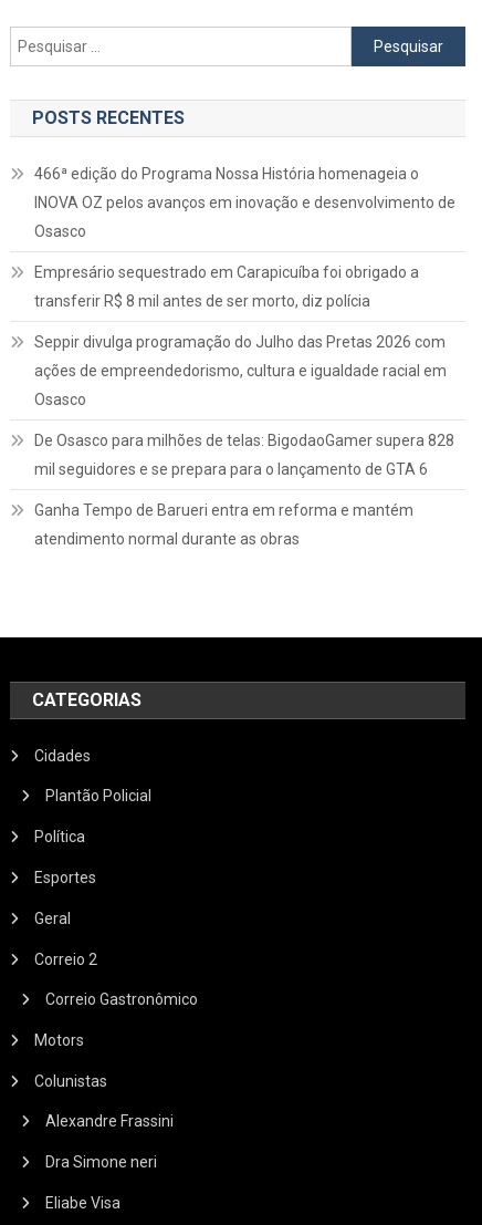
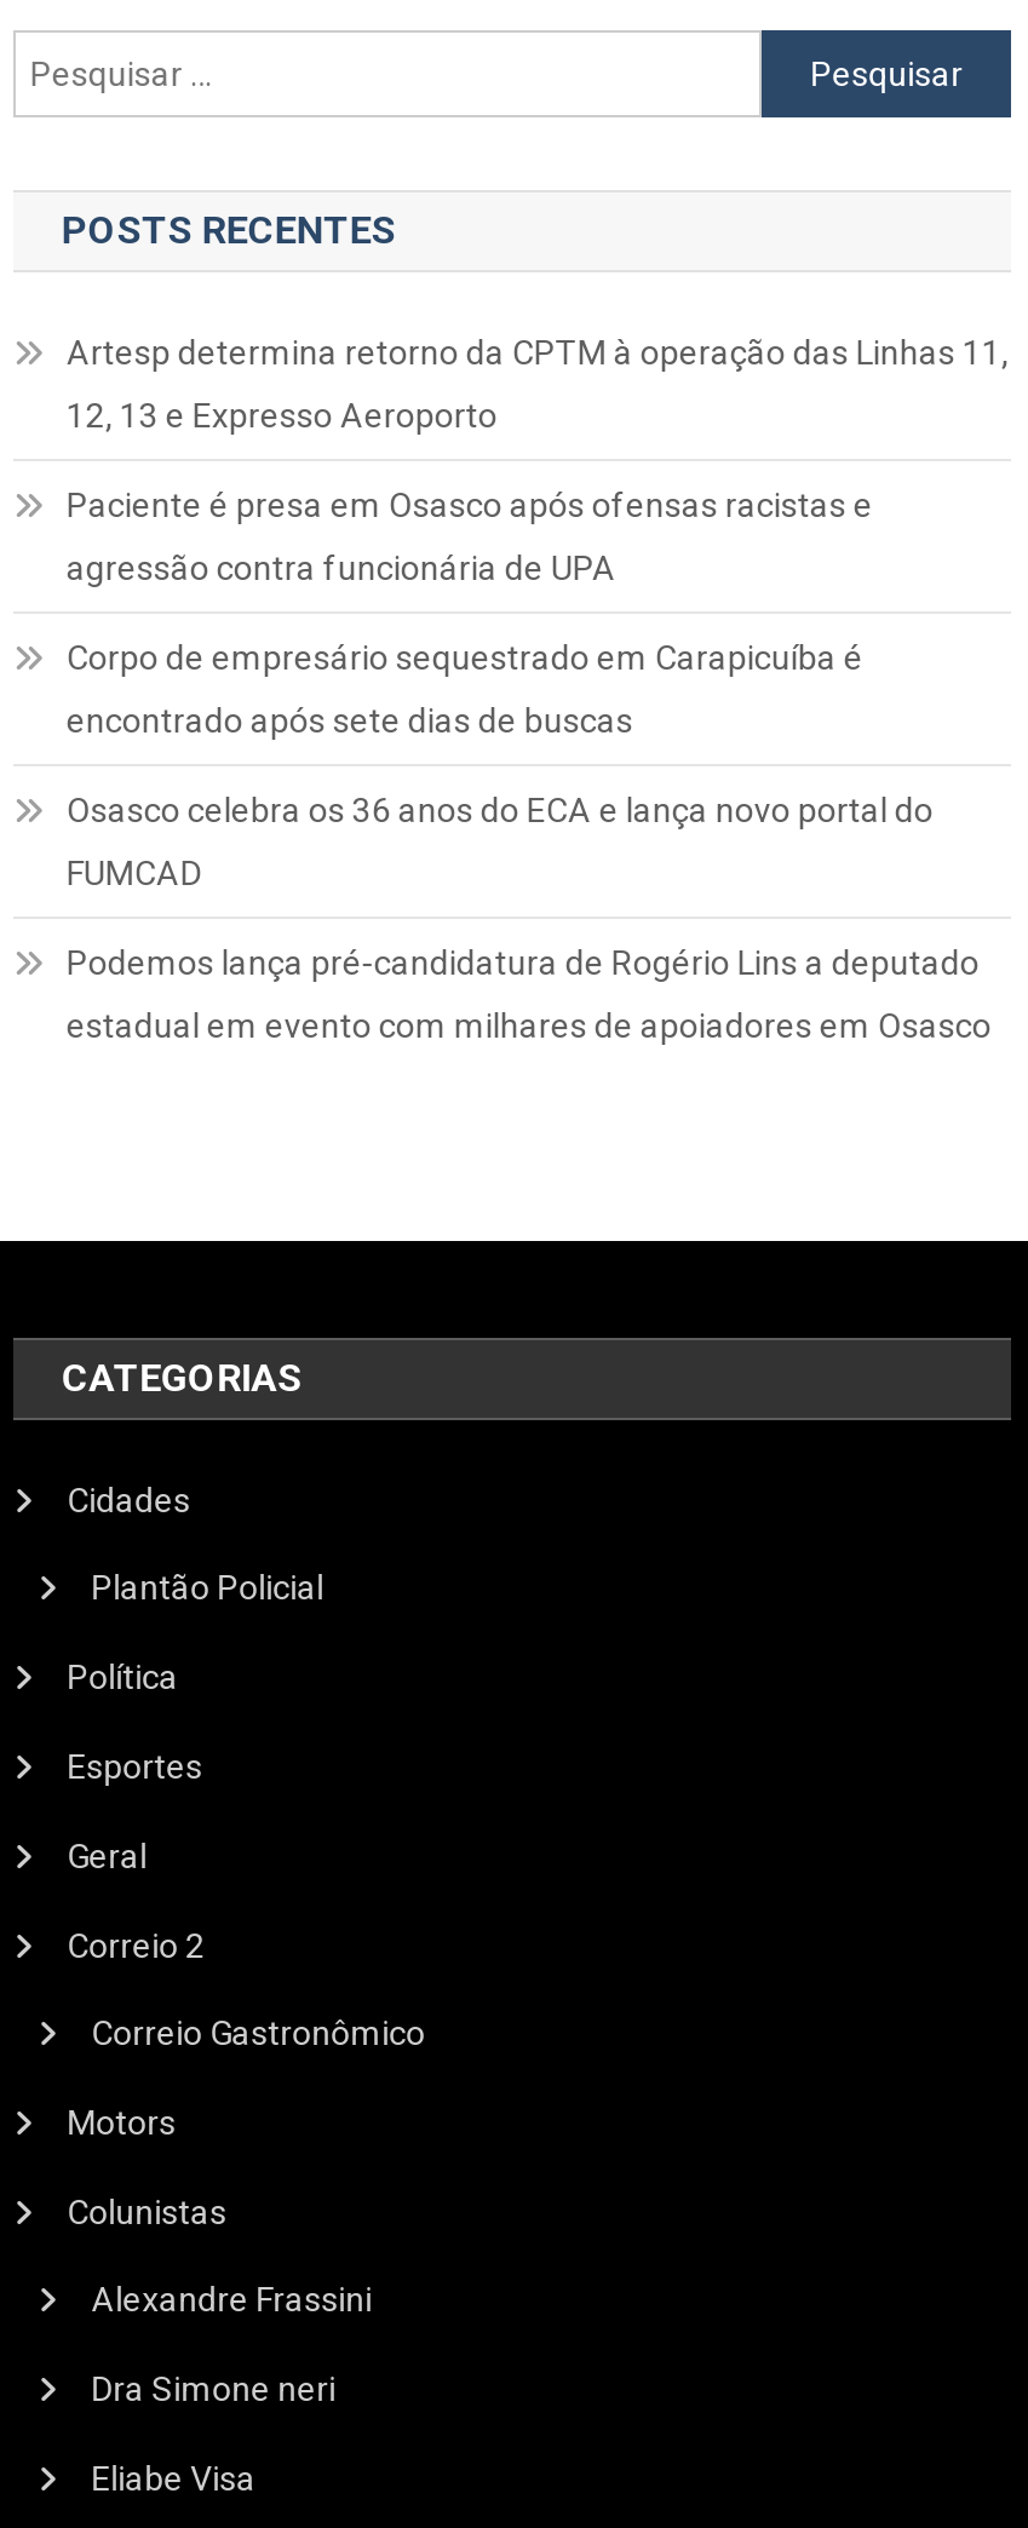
[34,165,455,548] 466ª edição do Programa Nossa História homenageia o | INOVA OZ pelos avanços em inovação e desenvolvimento de | Osasco | Empresário sequestrado em Carapicuíba foi obrigado a | transferir R$ 8 mil antes de ser morto, diz polícia | Seppir divulga programação do Julho das Pretas 2026 com | ações de empreendedorismo, cultura e igualdade racial em | Osasco | De Osasco para milhões de telas: BigodaoGamer supera 828 | mil seguidores e se prepara para o lançamento de GTA 6 | Ganha Tempo de Barueri entra em reforma e mantém | atendimento normal durante as obras -> [66,334,1008,1046] Artesp determina retorno da CPTM à operação das Linhas 11, | 12, 13 e Expresso Aeroporto | Paciente é presa em Osasco após ofensas racistas e | agressão contra funcionária de UPA | Corpo de empresário sequestrado em Carapicuíba é | encontrado após sete dias de buscas | Osasco celebra os 36 anos do ECA e lança novo portal do | FUMCAD | Podemos lança pré-candidatura de Rogério Lins a deputado | estadual em evento com milhares de apoiadores em Osasco

